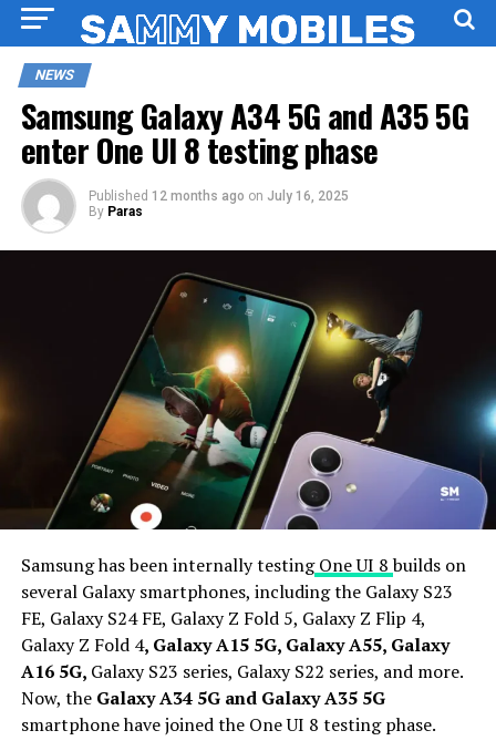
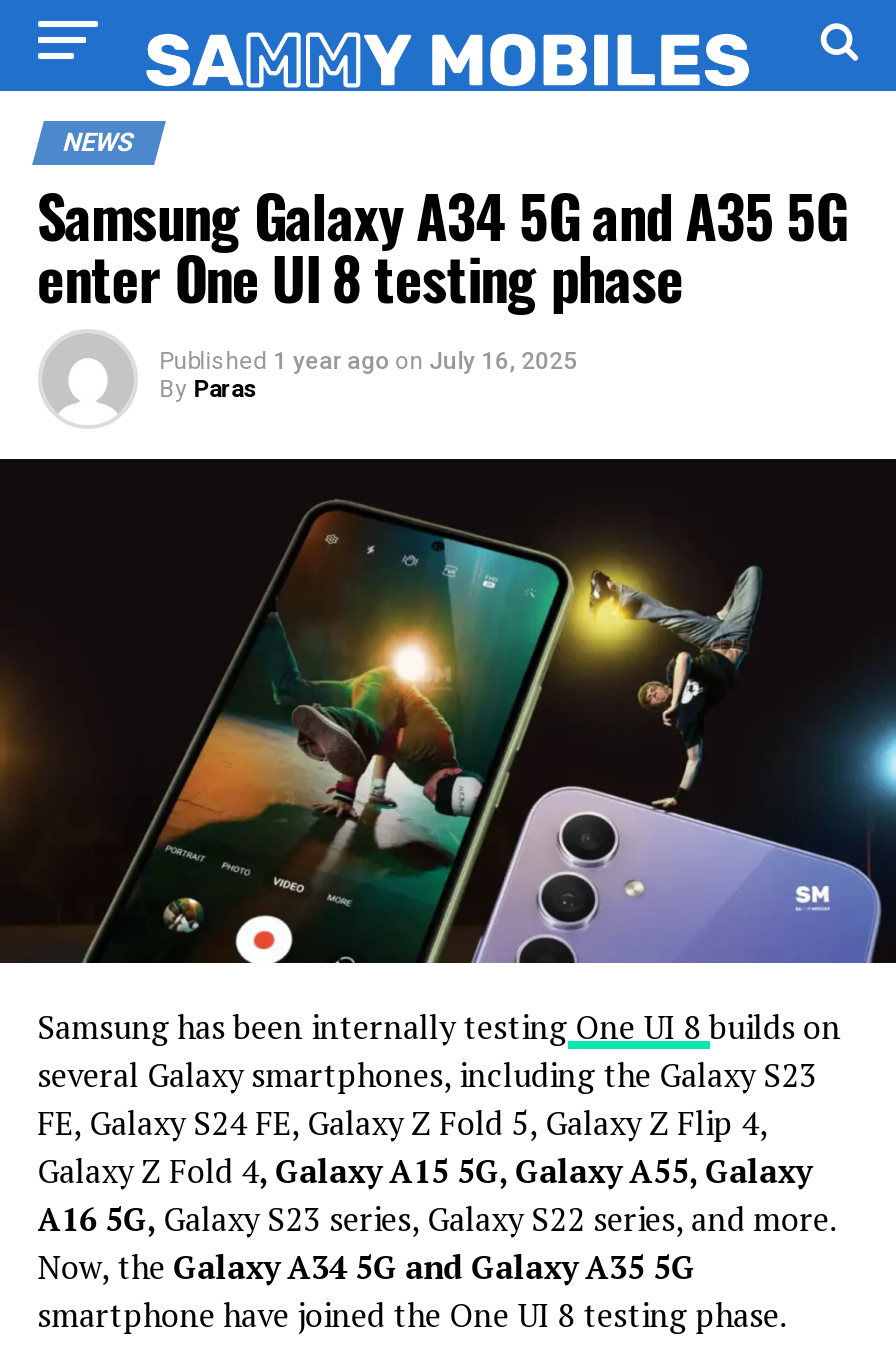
[88,188,348,204] Published 12 months ago on July 16, 2025 -> [159,347,577,375] Published 1 year ago on July 16, 2025

